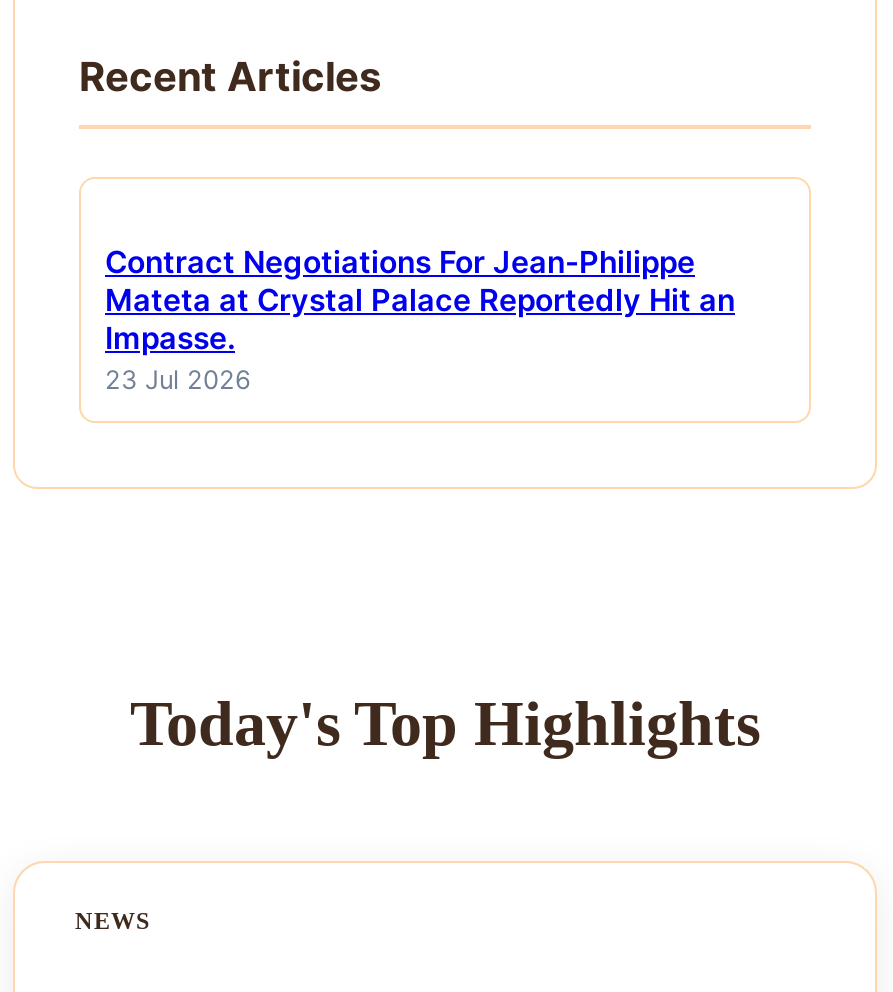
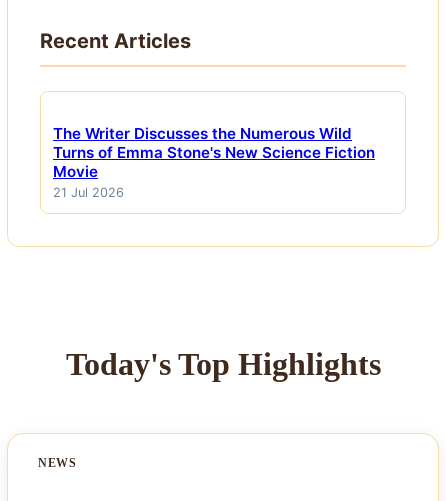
[105,243,735,395] Contract Negotiations For Jean-Philippe | Mateta at Crystal Palace Reportedly Hit an | Impasse. | 23 Jul 2026 -> [53,124,375,200] The Writer Discusses the Numerous Wild | Turns of Emma Stone's New Science Fiction | Movie | 21 Jul 2026

